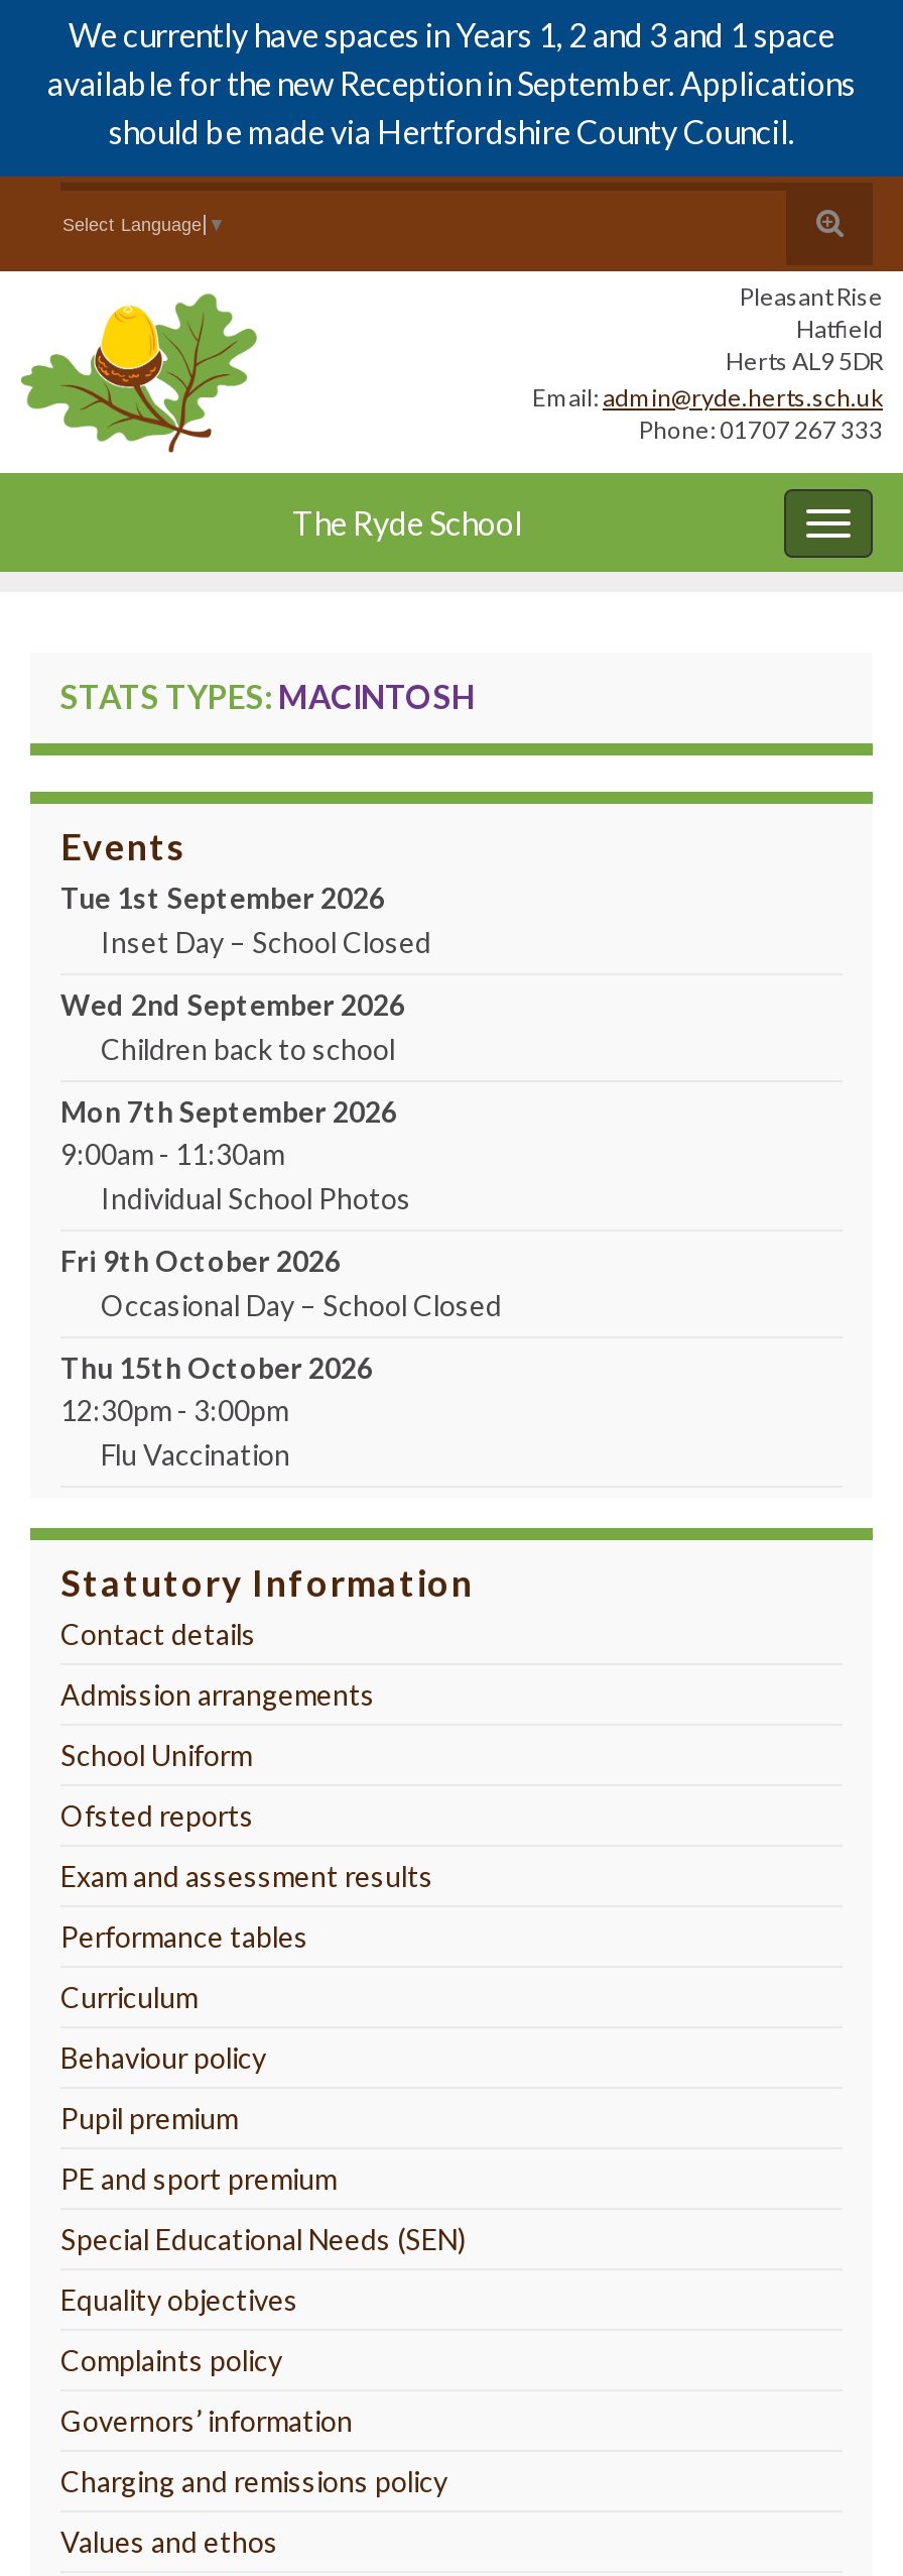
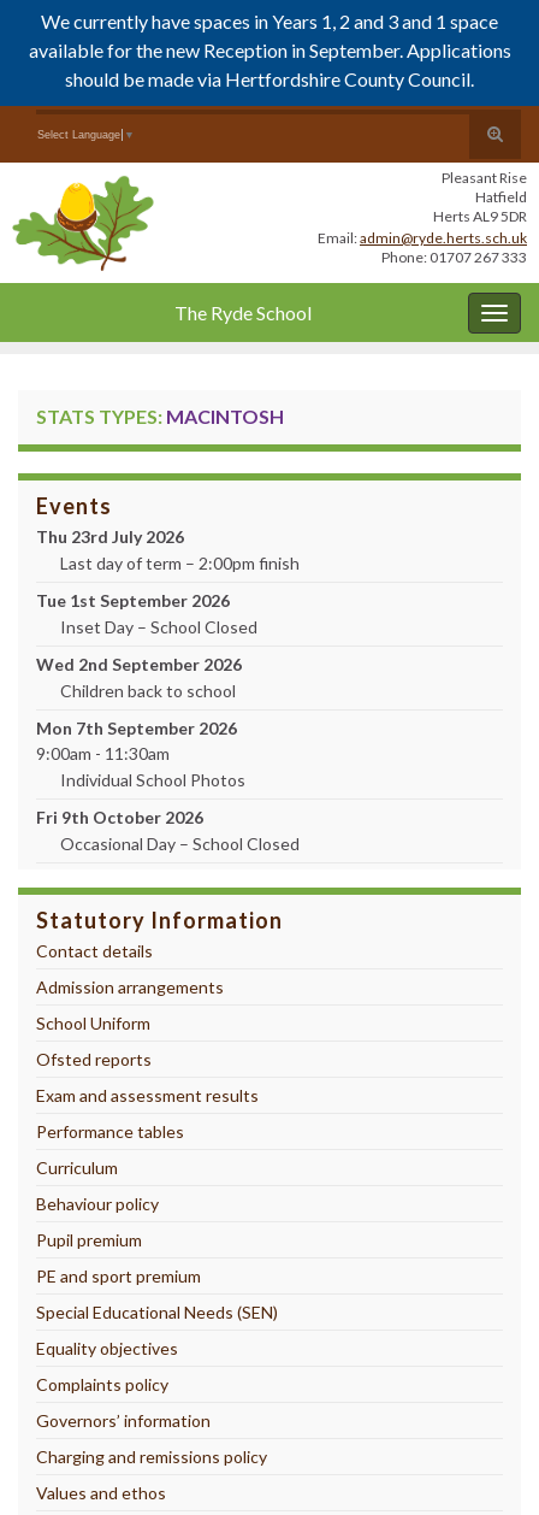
none -> [36,526,300,573] Thu 23rd July 2026 | Last day of term – 2:00pm finish
moved [60,881,502,1322] -> [36,590,300,854]: Tue 1st September 2026 | Inset Day – School Closed | Wed 2nd September 2026 | ... | Fri 9th October 2026 | Occasional Day – School Closed
[60,1351,373,1472] Thu 15th October 2026 | 12:30pm - 3:00pm | Flu Vaccination -> none

